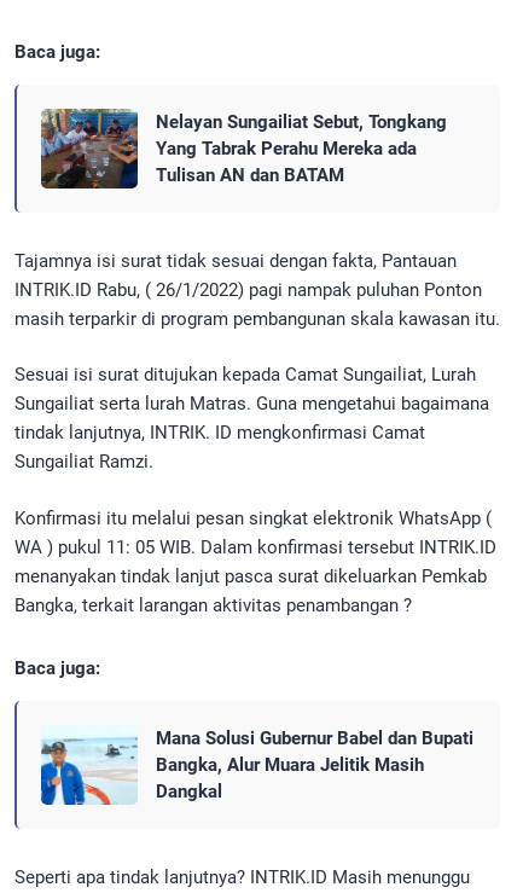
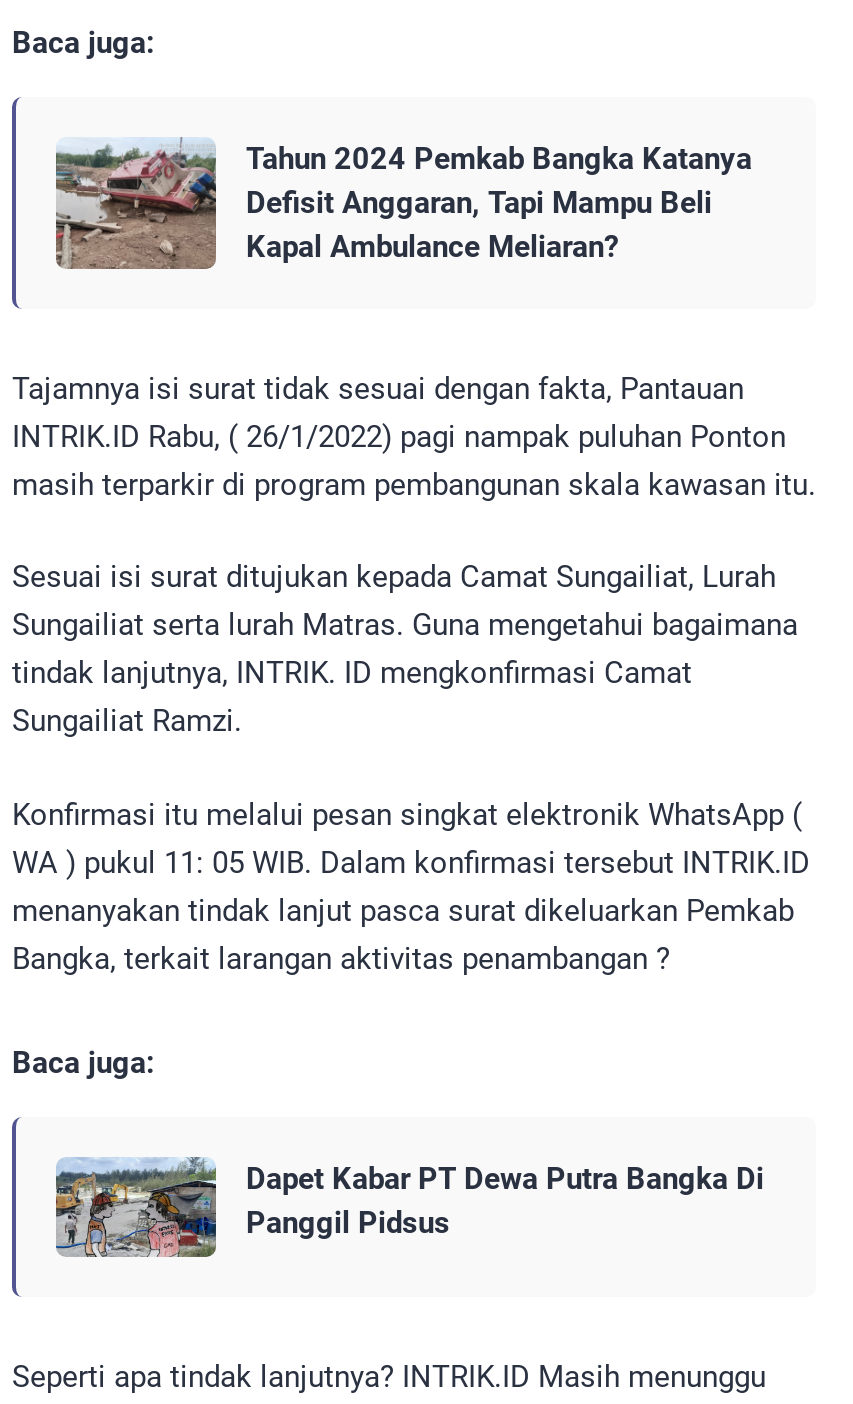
[41,108,447,190] [image] | Nelayan Sungailiat Sebut, Tongkang | Yang Tabrak Perahu Mereka ada | Tulisan AN dan BATAM -> [54,137,752,271] [image] | Tahun 2024 Pemkab Bangka Katanya | Defisit Anggaran, Tapi Mampu Beli | Kapal Ambulance Meliaran?
[40,727,473,806] [image] | Mana Solusi Gubernur Babel dan Bupati | Bangka, Alur Muara Jelitik Masih | Dangkal -> [54,1155,764,1259] [image] | Dapet Kabar PT Dewa Putra Bangka Di | Panggil Pidsus

